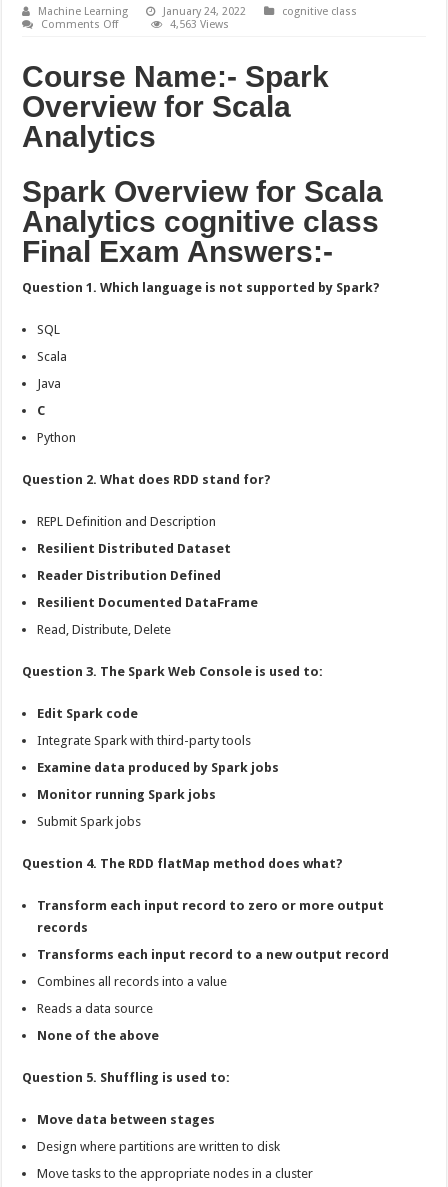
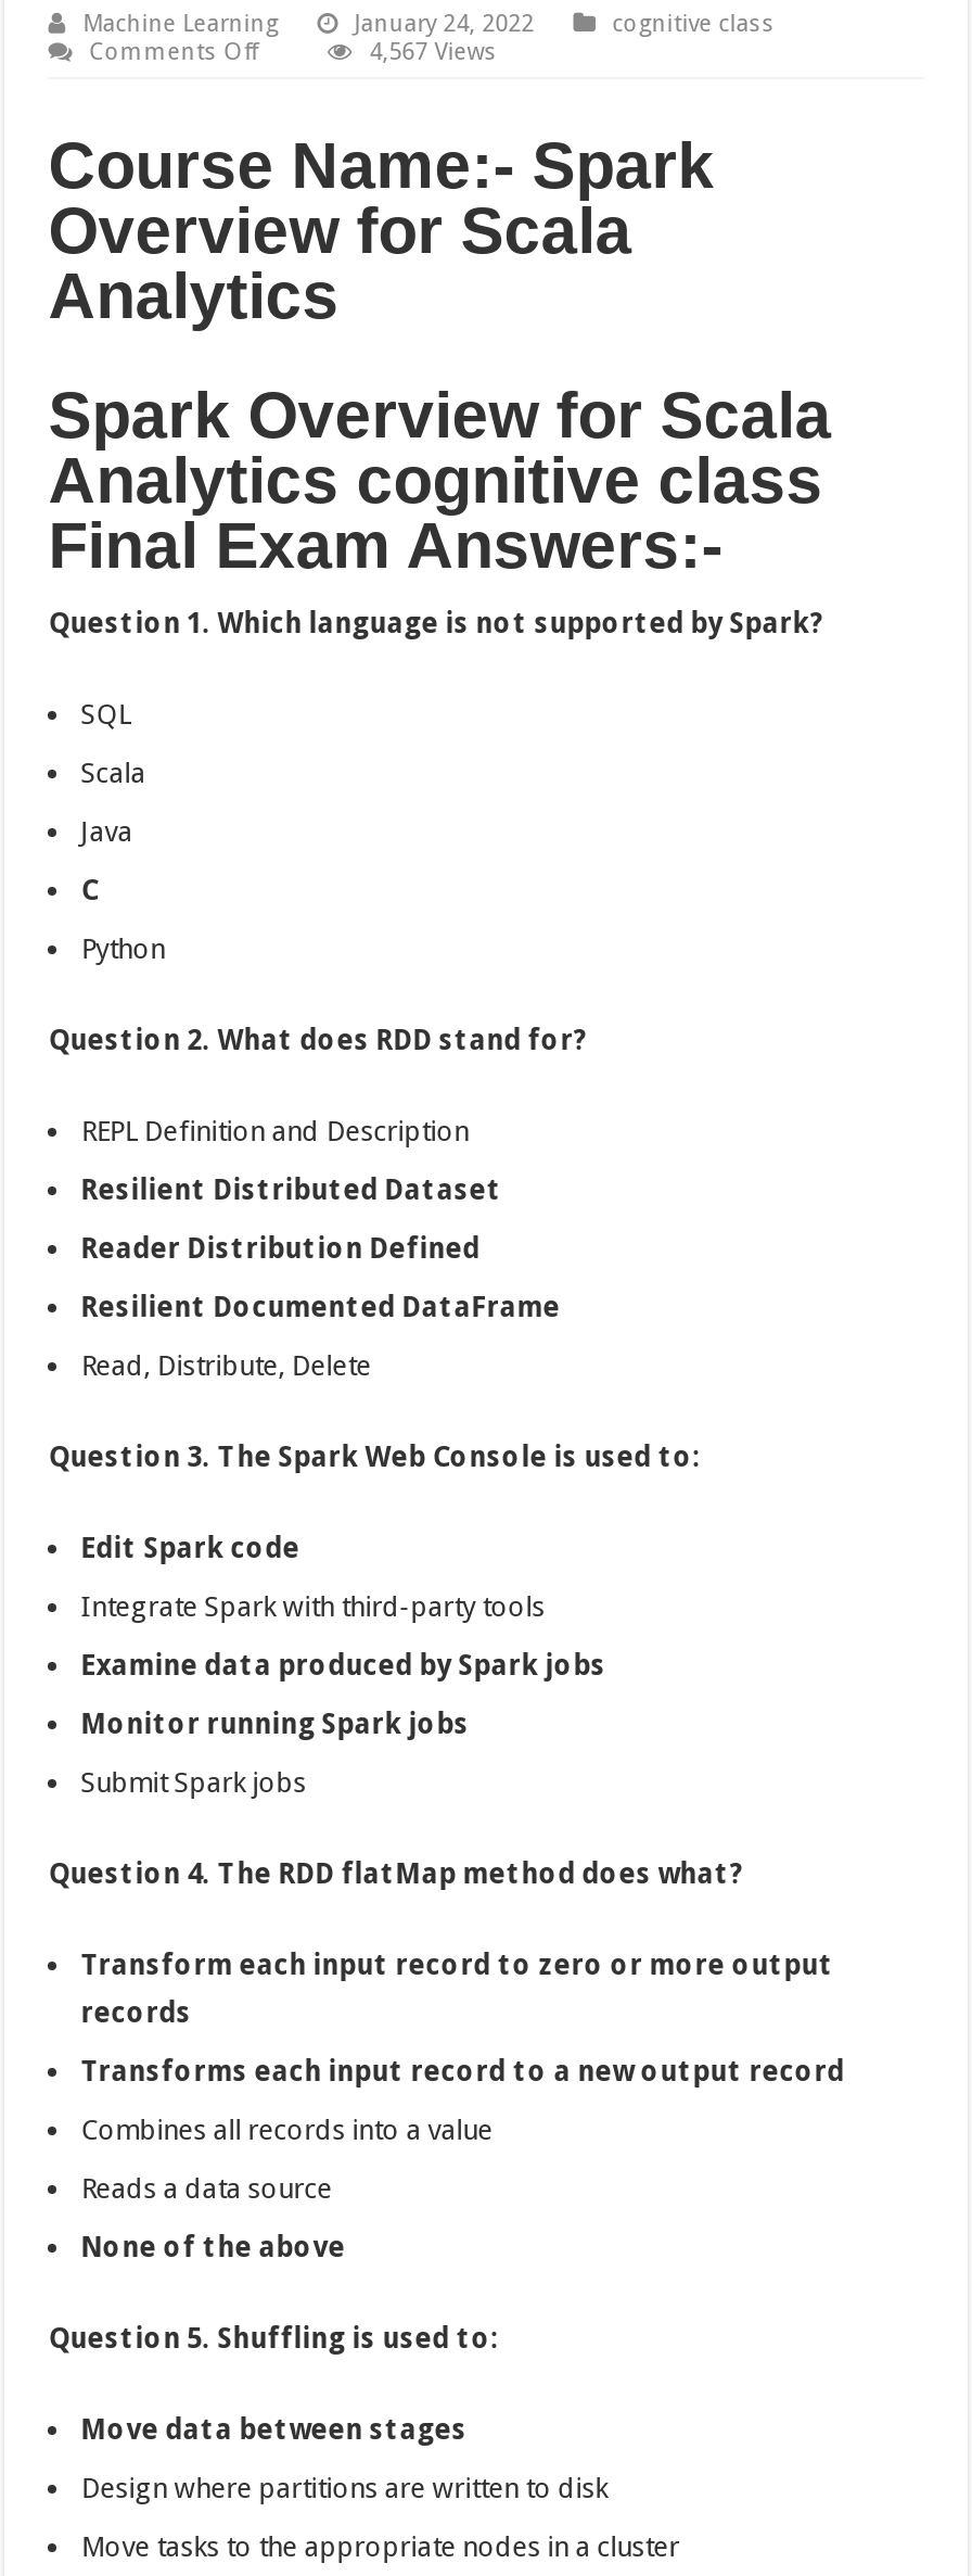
[170,18,229,31] 4,563 Views -> [369,38,497,66] 4,567 Views

